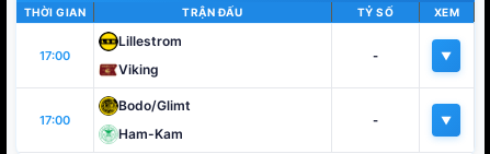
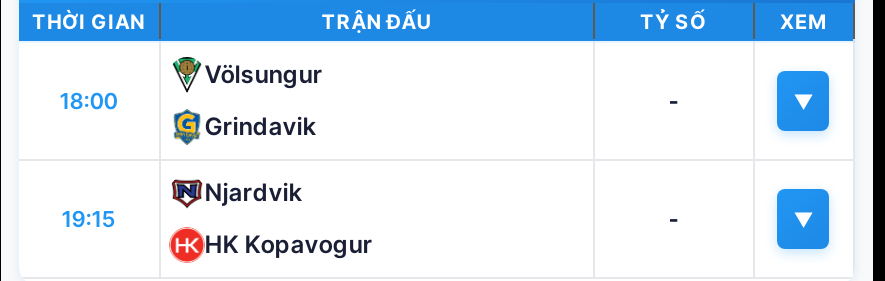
[118,33,182,50] Lillestrom -> [205,60,323,90] Völsungur
[39,48,70,64] 17:00 -> [60,88,118,116] 18:00
[118,62,159,78] Viking -> [205,112,317,142] Grindavik
[118,98,191,114] Bodo/Glimt -> [205,178,303,208] Njardvik
[39,113,70,128] 17:00 -> [62,206,116,234] 19:15
[118,126,183,142] Ham-Kam -> [205,230,373,260] HK Kopavogur

